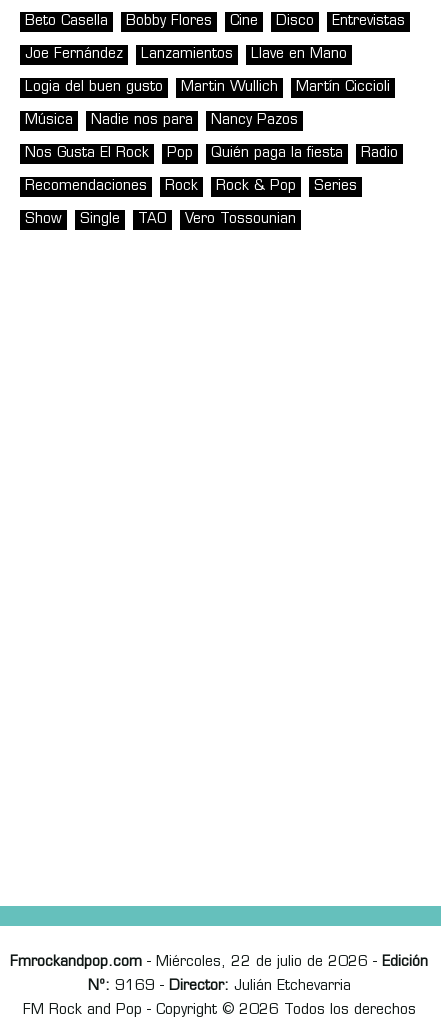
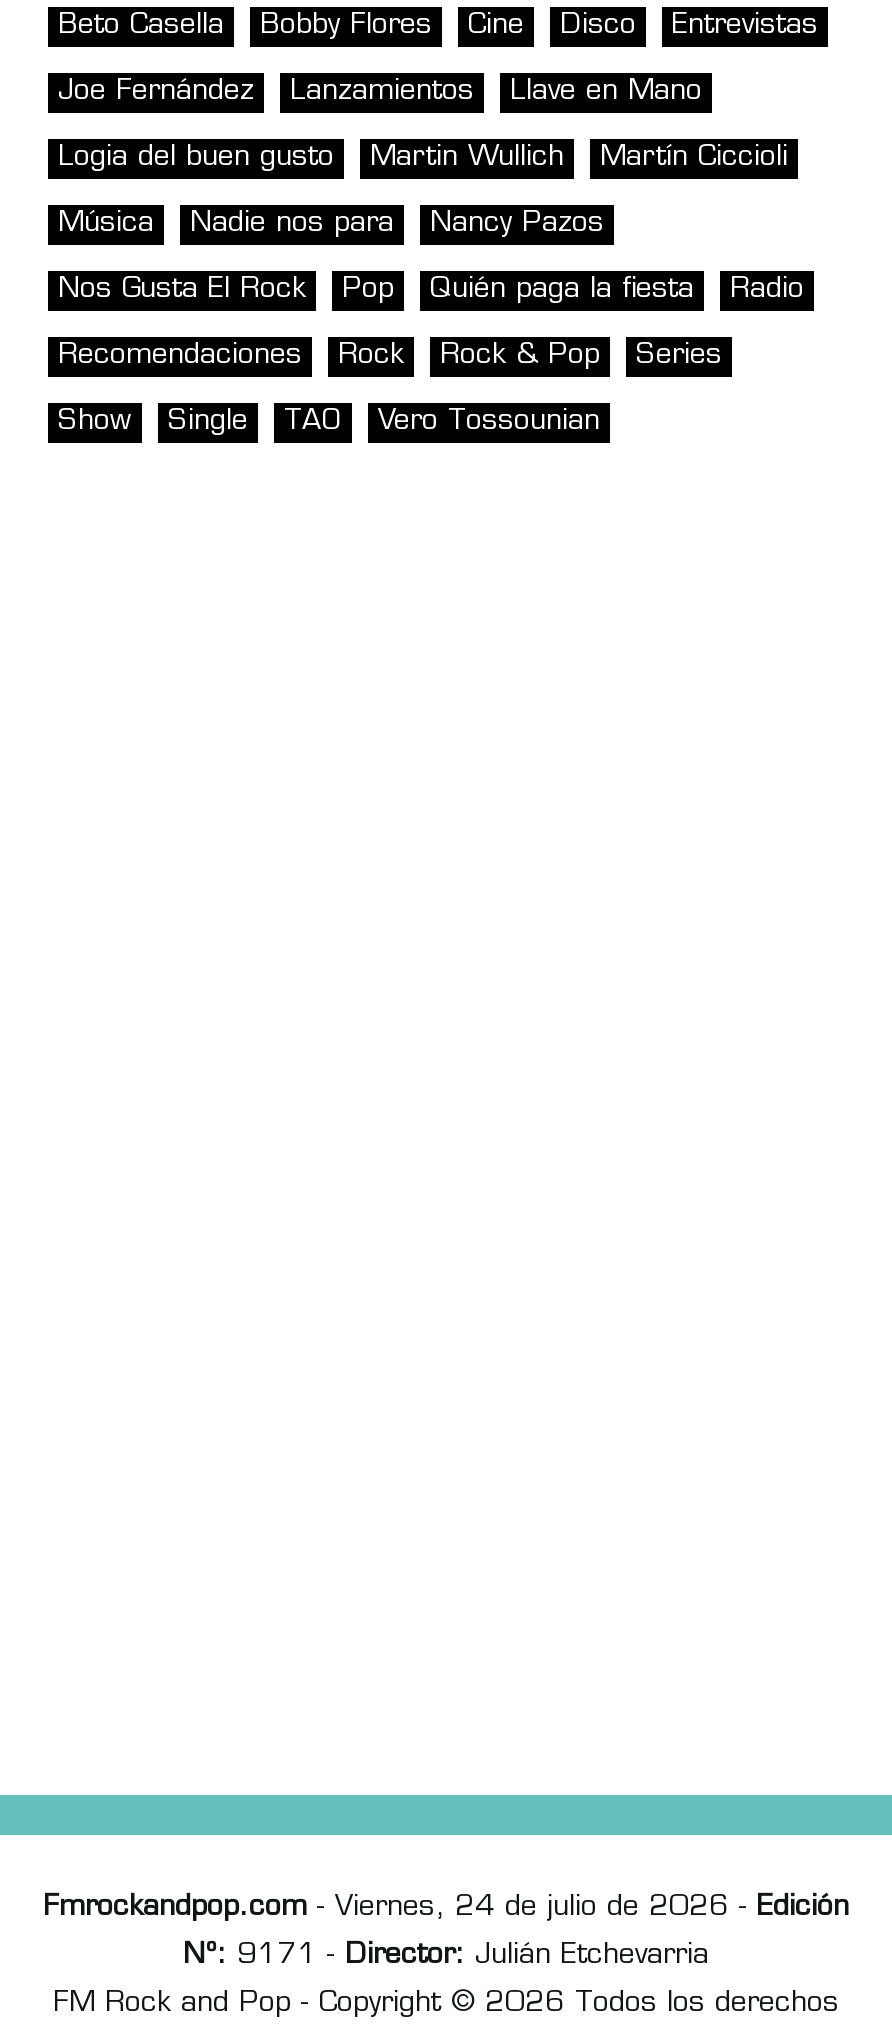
[10,955,428,970] Fmrockandpop.com - Miércoles, 22 de julio de 2026 - Edición -> [43,1893,849,1923] Fmrockandpop.com - Viernes, 24 de julio de 2026 - Edición
[87,979,350,994] Nº: 9169 - Director: Julián Etchevarria -> [183,1941,709,1971] Nº: 9171 - Director: Julián Etchevarria

